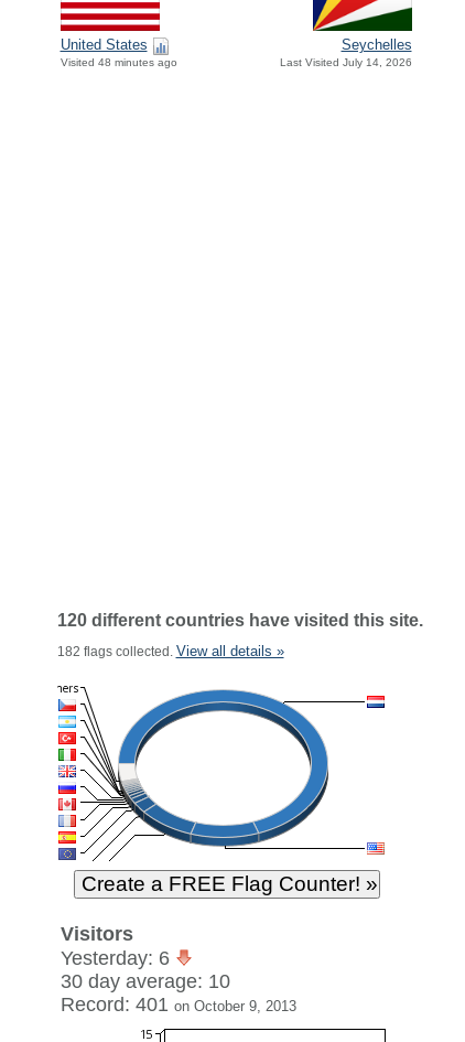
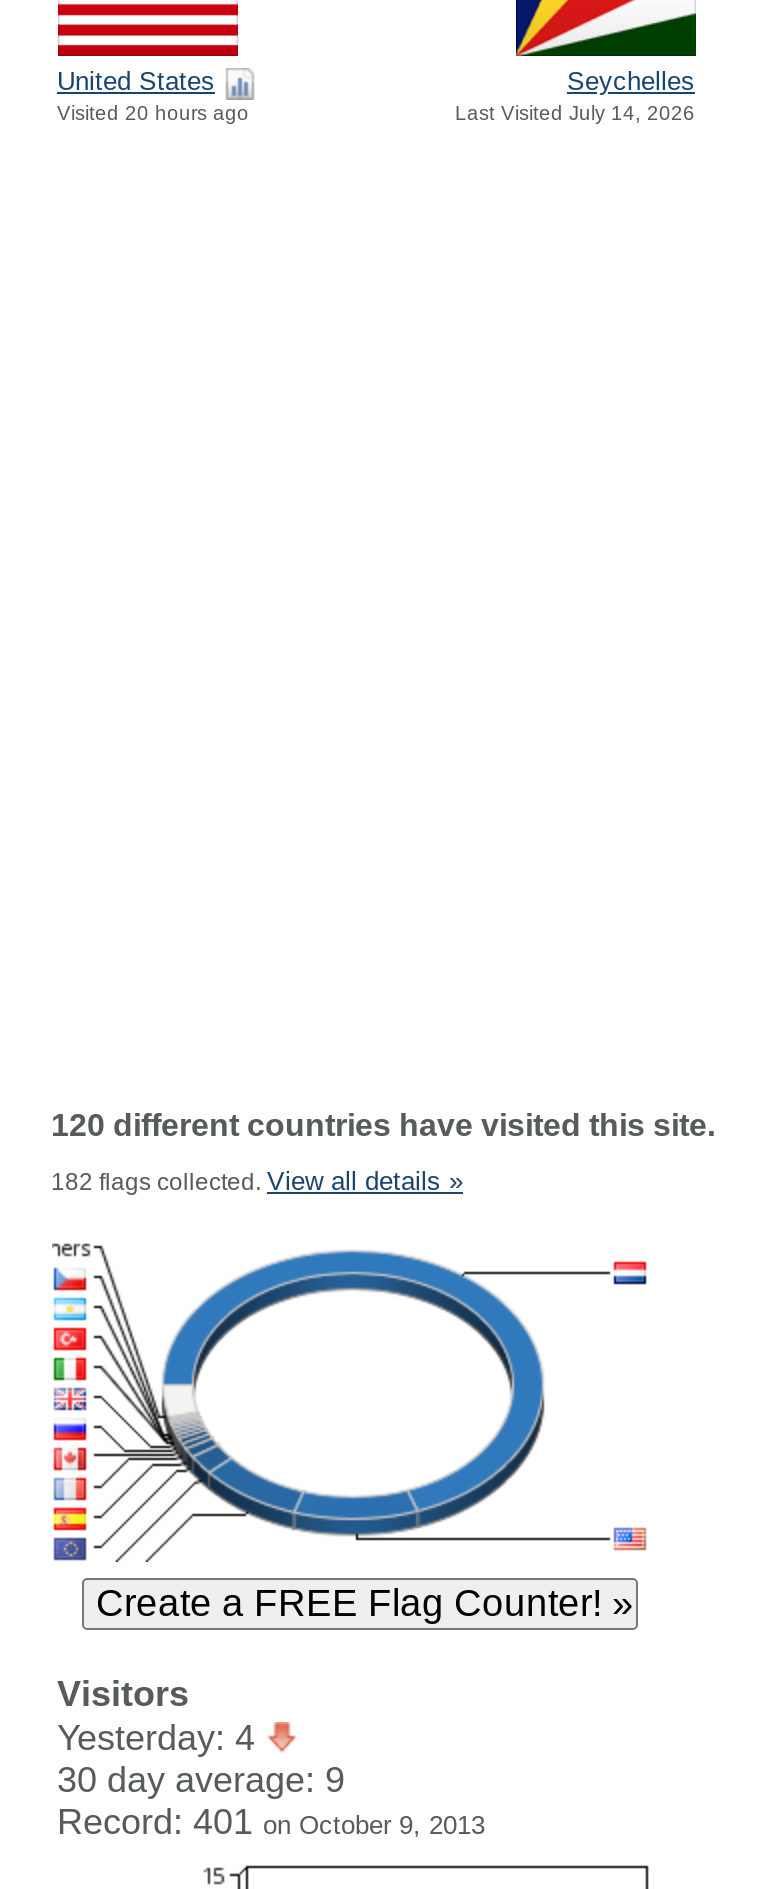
[60,57,177,69] Visited 48 minutes ago -> [57,103,249,125] Visited 20 hours ago
[60,947,175,969] Yesterday: 6 -> [57,1718,265,1758] Yesterday: 4
[60,970,230,992] 30 day average: 10 -> [57,1760,345,1800] 30 day average: 9

